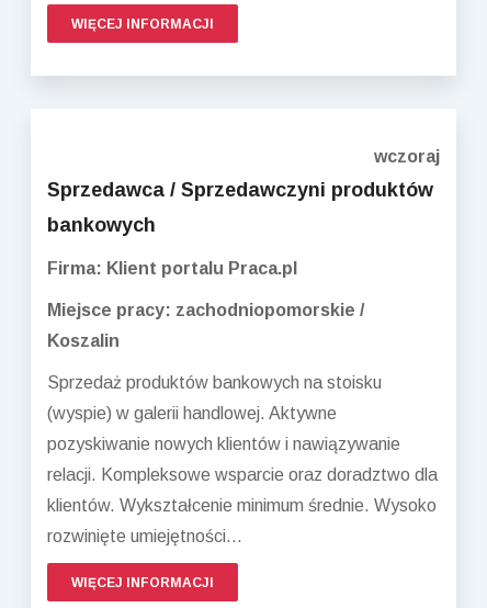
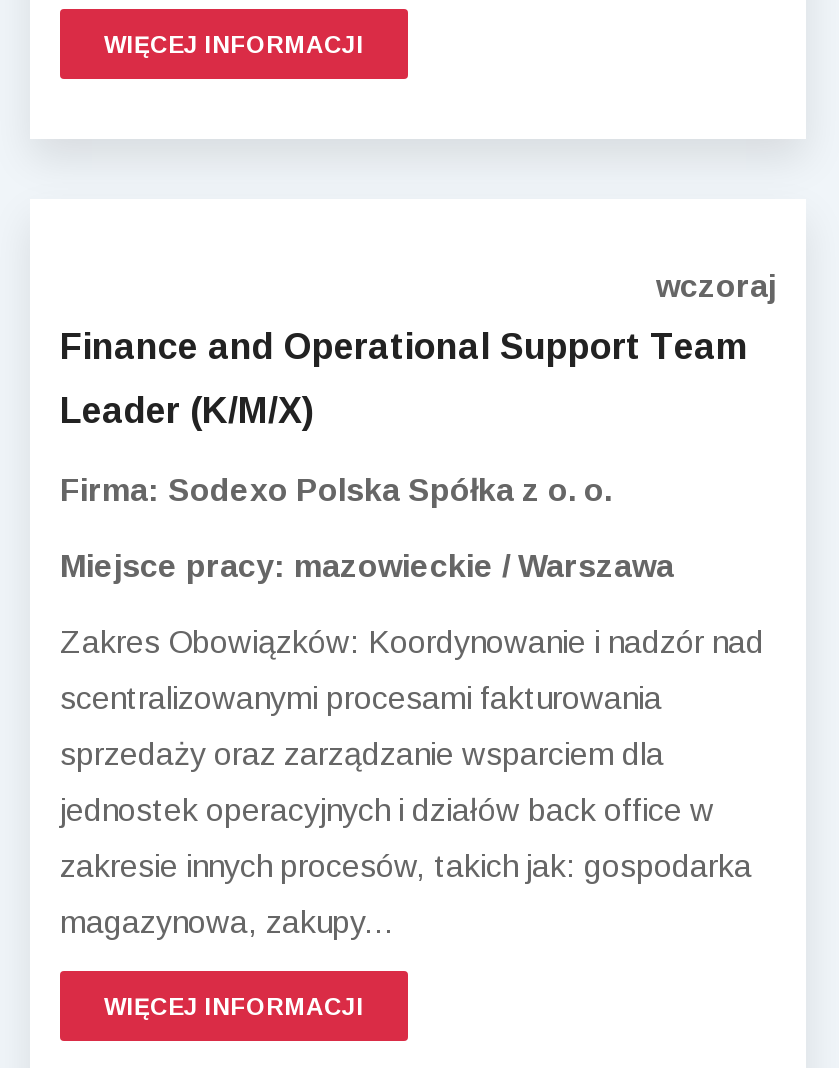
[47,179,438,546] Sprzedawca / Sprzedawczyni produktów | bankowych | Firma: Klient portalu Praca.pl | Miejsce pracy: zachodniopomorskie / | Koszalin | Sprzedaż produktów bankowych na stoisku | (wyspie) w galerii handlowej. Aktywne | pozyskiwanie nowych klientów i nawiązywanie | relacji. Kompleksowe wsparcie oraz doradztwo dla | klientów. Wykształcenie minimum średnie. Wysoko | rozwinięte umiejętności... -> [60,327,764,939] Finance and Operational Support Team | Leader (K/M/X) | Firma: Sodexo Polska Spółka z o. o. | Miejsce pracy: mazowieckie / Warszawa | Zakres Obowiązków: Koordynowanie i nadzór nad | scentralizowanymi procesami fakturowania | sprzedaży oraz zarządzanie wsparciem dla | jednostek operacyjnych i działów back office w | zakresie innych procesów, takich jak: gospodarka | magazynowa, zakupy...

